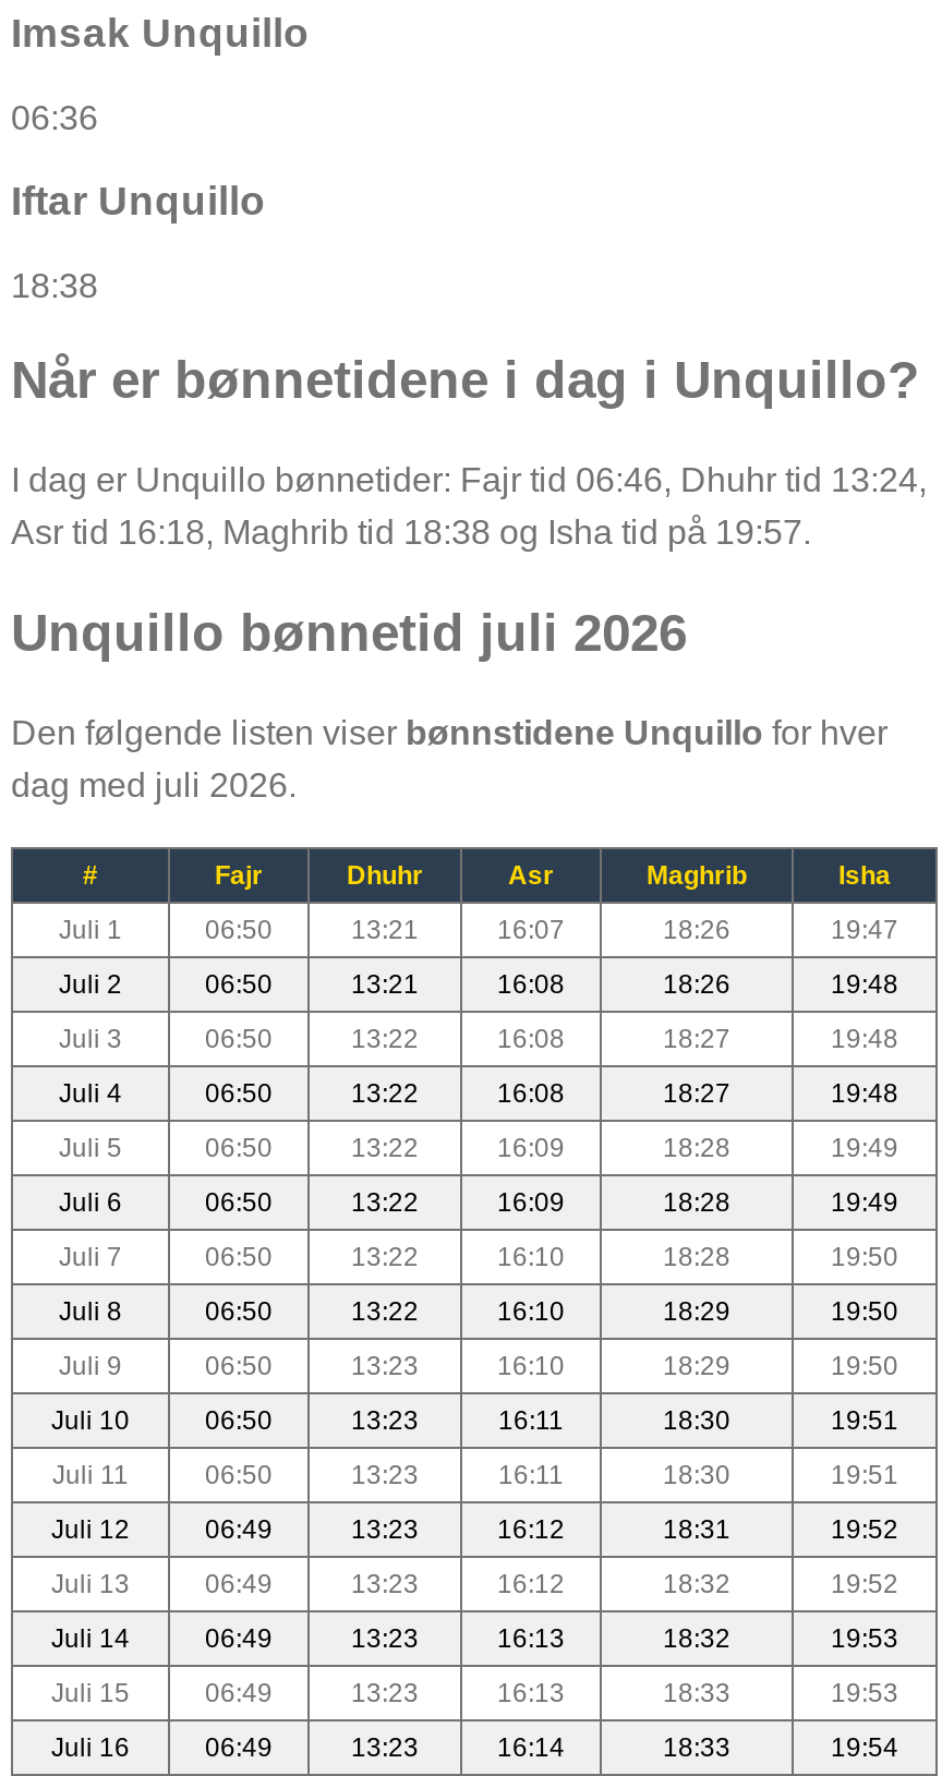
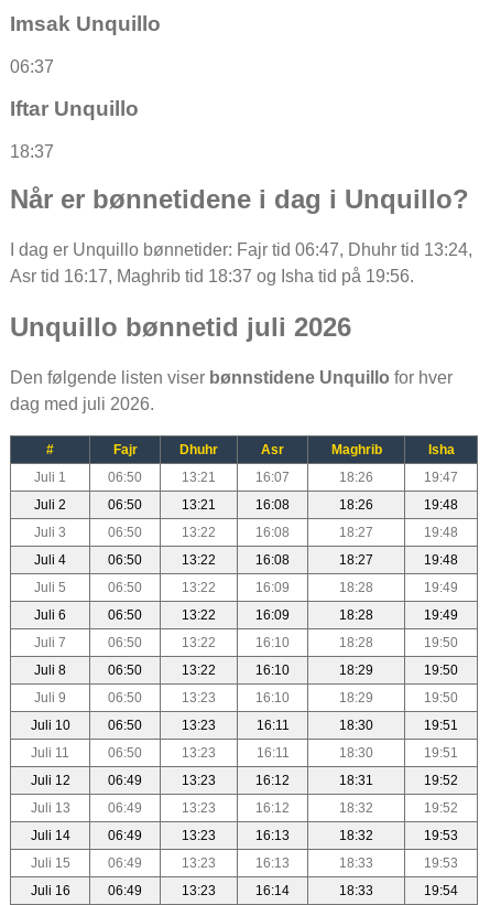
[11,98,98,135] 06:36 -> [10,57,54,76] 06:37
[11,267,98,304] 18:38 -> [10,142,54,161] 18:37
[11,461,927,498] I dag er Unquillo bønnetider: Fajr tid 06:46, Dhuhr tid 13:24, -> [10,240,472,259] I dag er Unquillo bønnetider: Fajr tid 06:47, Dhuhr tid 13:24,
[11,513,811,550] Asr tid 16:18, Maghrib tid 18:38 og Isha tid på 19:57. -> [10,267,414,285] Asr tid 16:17, Maghrib tid 18:37 og Isha tid på 19:56.

